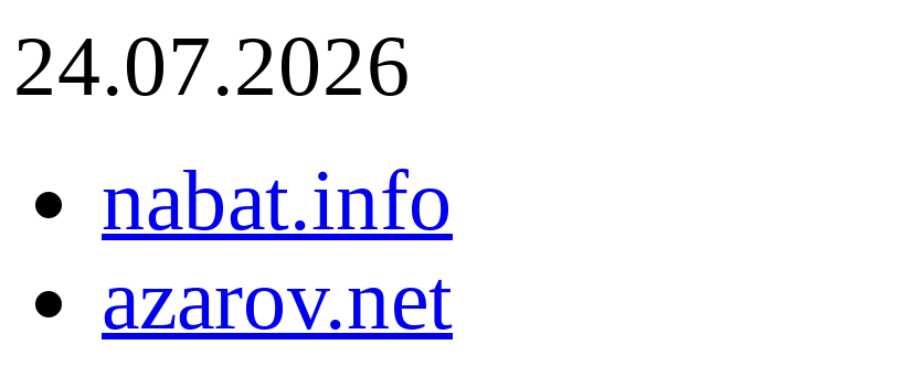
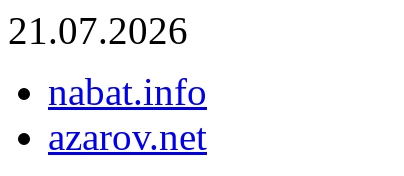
[13,18,411,112] 24.07.2026 -> [8,9,188,52] 21.07.2026

